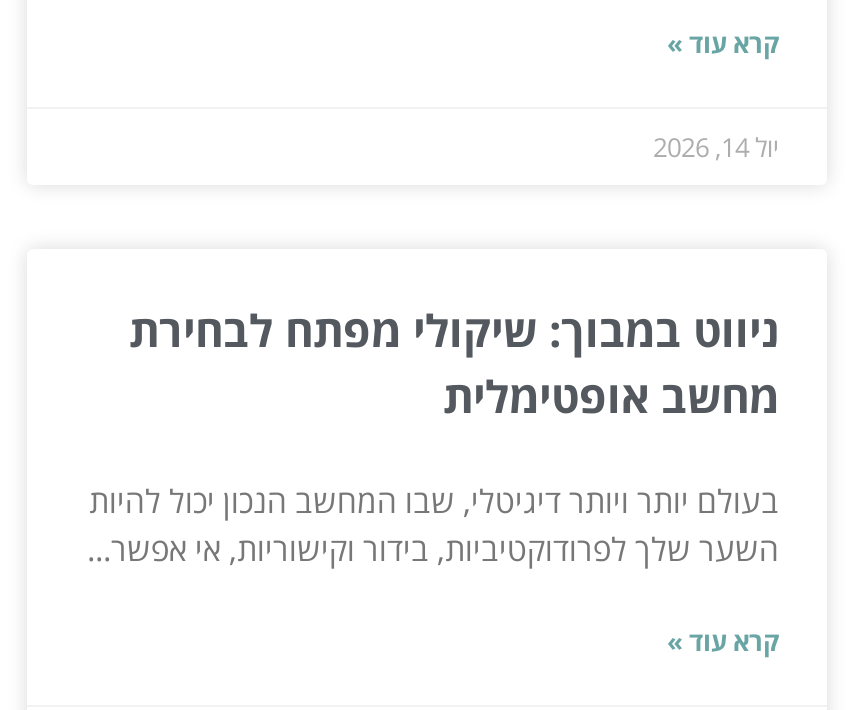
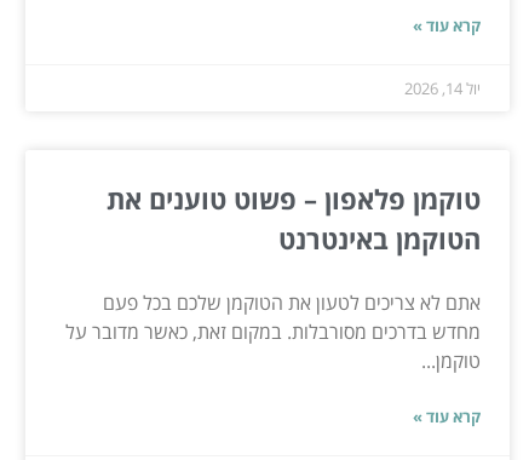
[129,299,779,425] ניווט במבוך: שיקולי מפתח לבחירת | מחשב אופטימלית -> [107,180,481,257] טוקמן פלאפון – פשוט טוענים את | הטוקמן באינטרנט
[87,479,779,571] בעולם יותר ויותר דיגיטלי, שבו המחשב הנכון יכול להיות | השער שלך לפרודוקטיביות, בידור וקישוריות, אי אפשר... -> [65,289,481,374] אתם לא צריכים לטעון את הטוקמן שלכם בכל פעם | מחדש בדרכים מסורבלות. במקום זאת, כאשר מדובר על | טוקמן...

